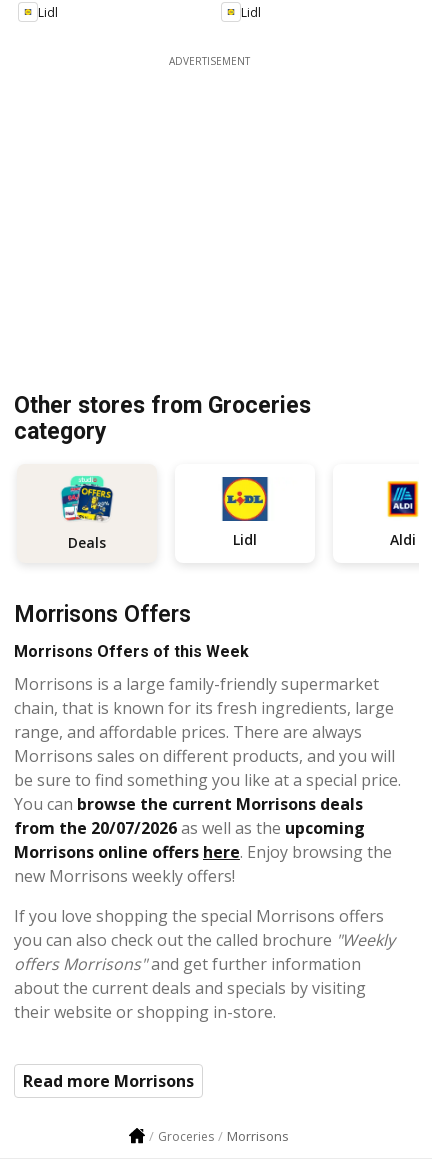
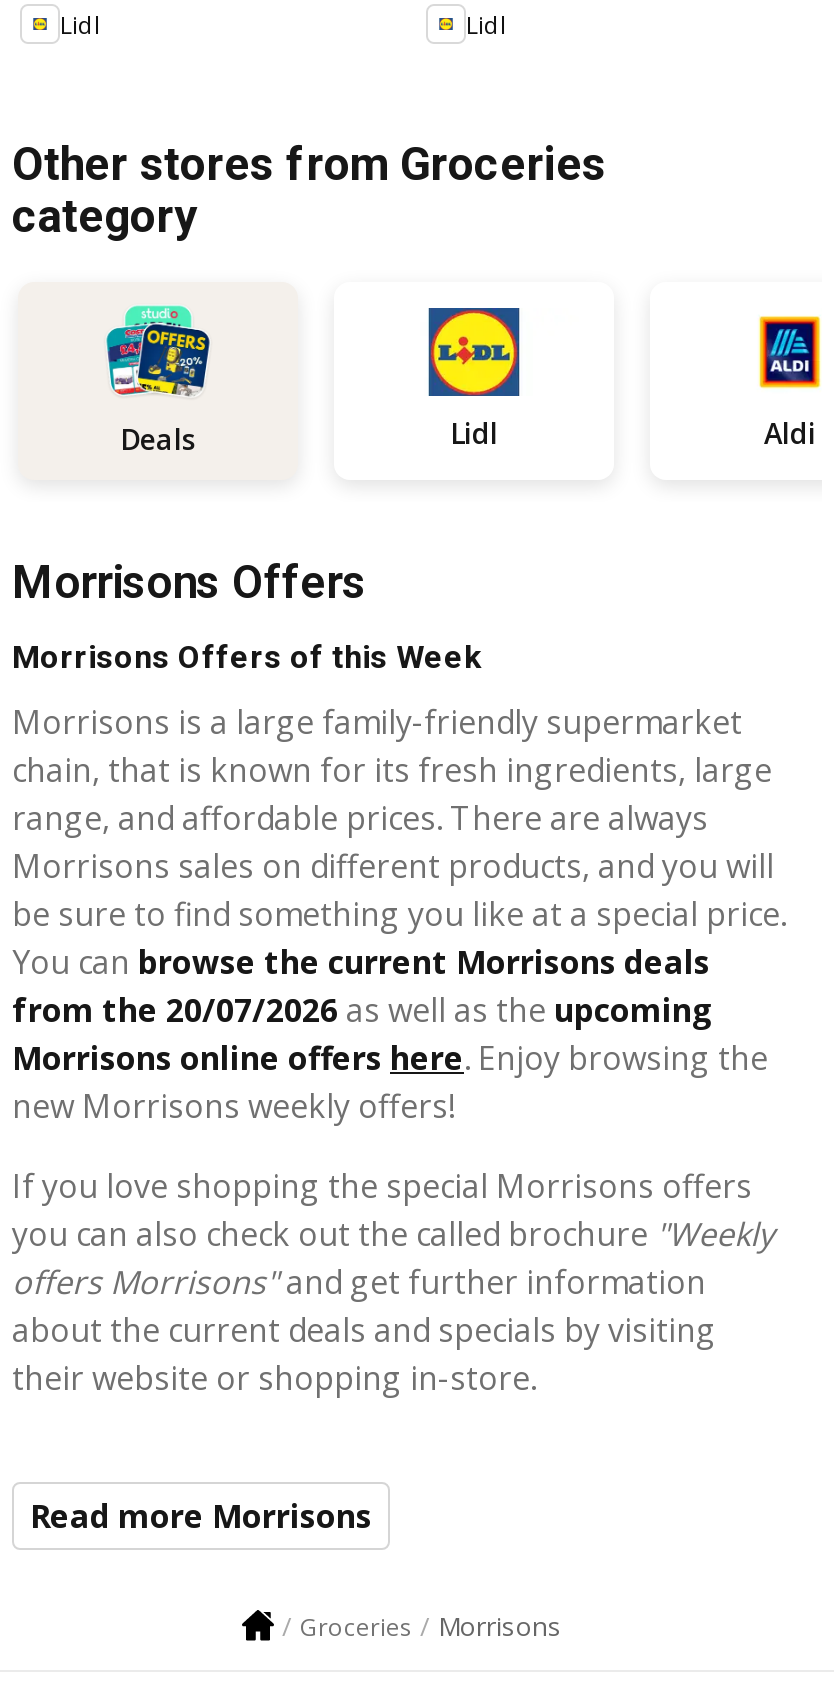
[168,54,249,68] ADVERTISEMENT -> none

